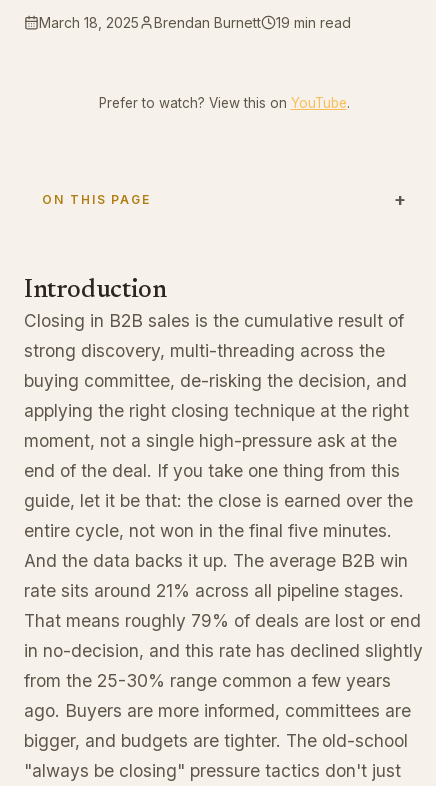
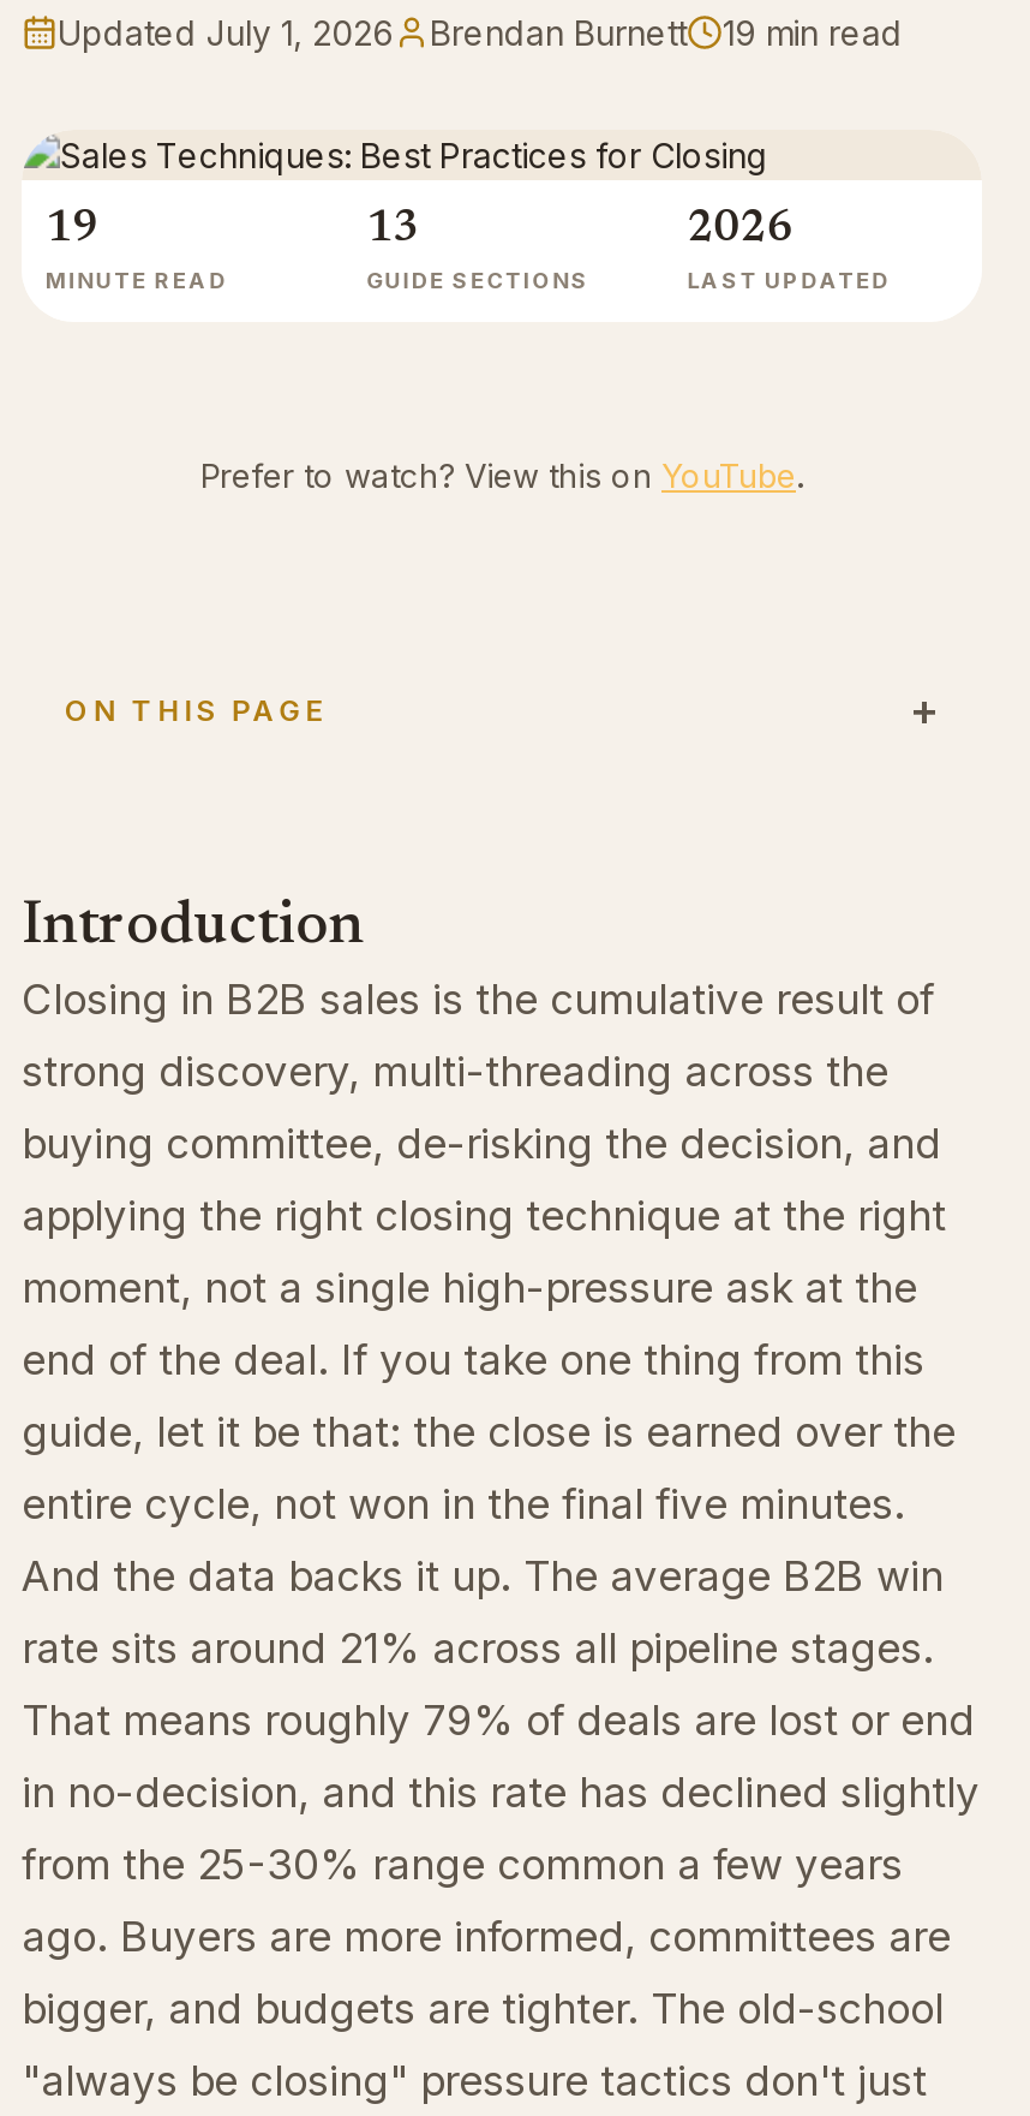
[39,14,351,31] March 18, 2025 Brendan Burnett 19 min read -> [58,12,903,52] Updated July 1, 2026 Brendan Burnett 19 min read
none -> [22,135,982,322] [image] | 19 | MINUTE READ
none -> [367,209,589,293] 13 | GUIDE SECTIONS
none -> [687,209,891,293] 2026 | LAST UPDATED

